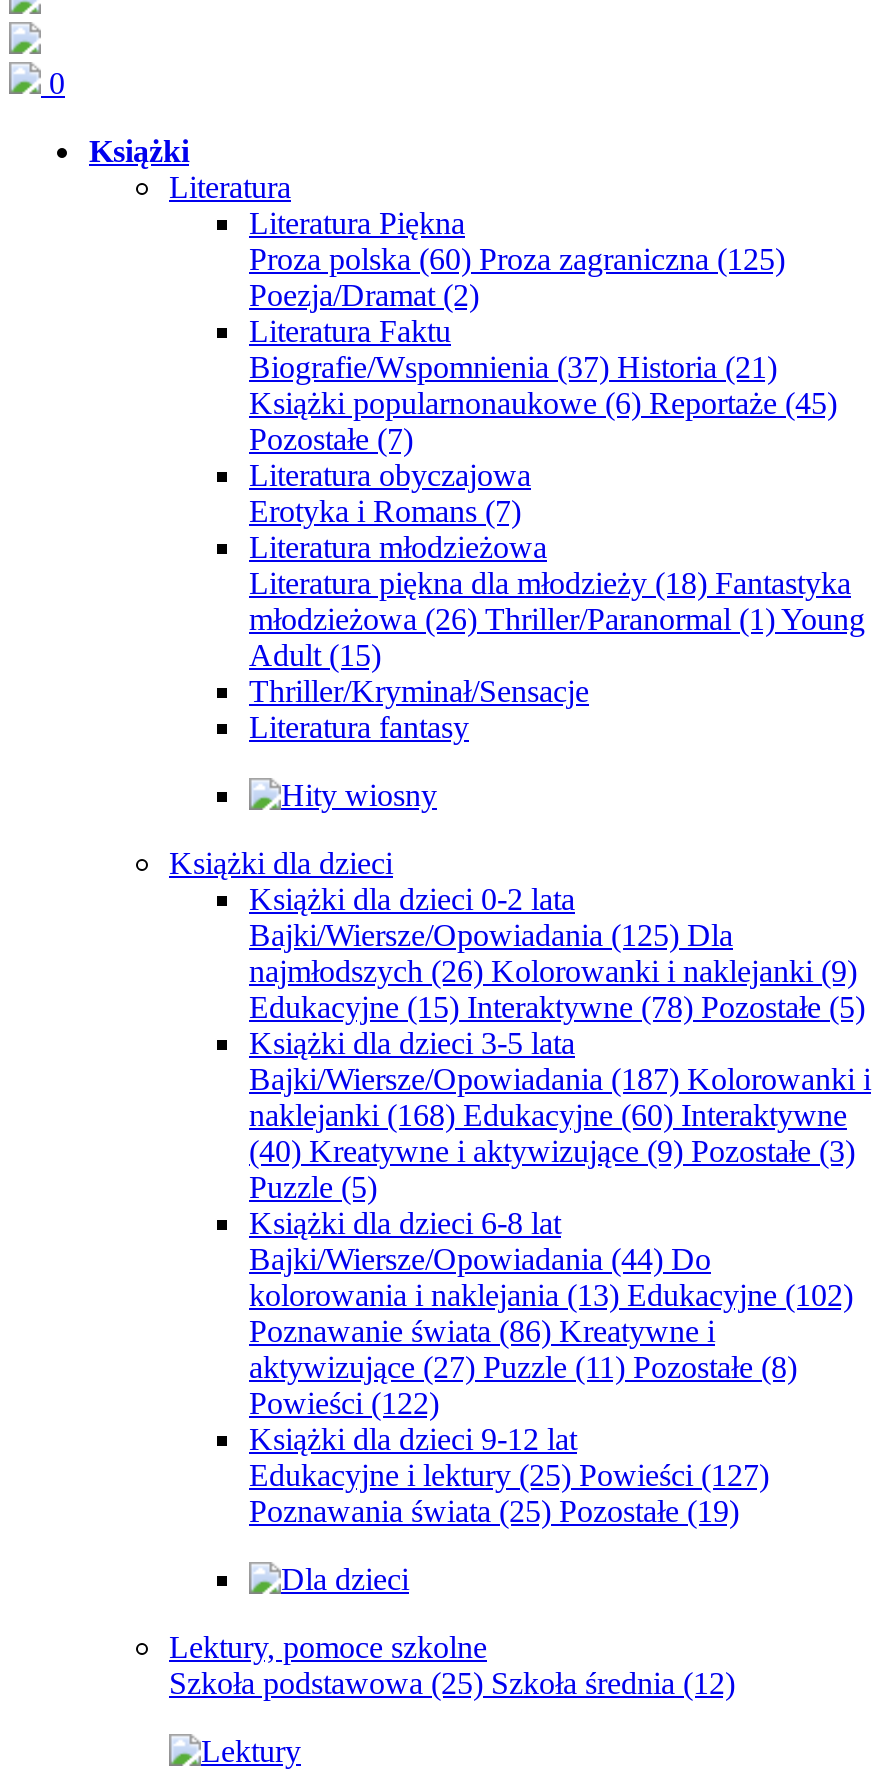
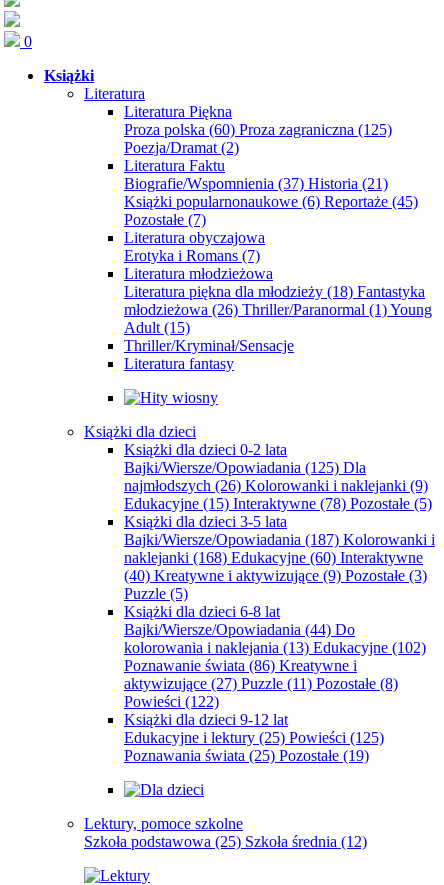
[249,1458,769,1492] Edukacyjne i lektury (25) Powieści (127) -> [124,729,384,746] Edukacyjne i lektury (25) Powieści (125)

